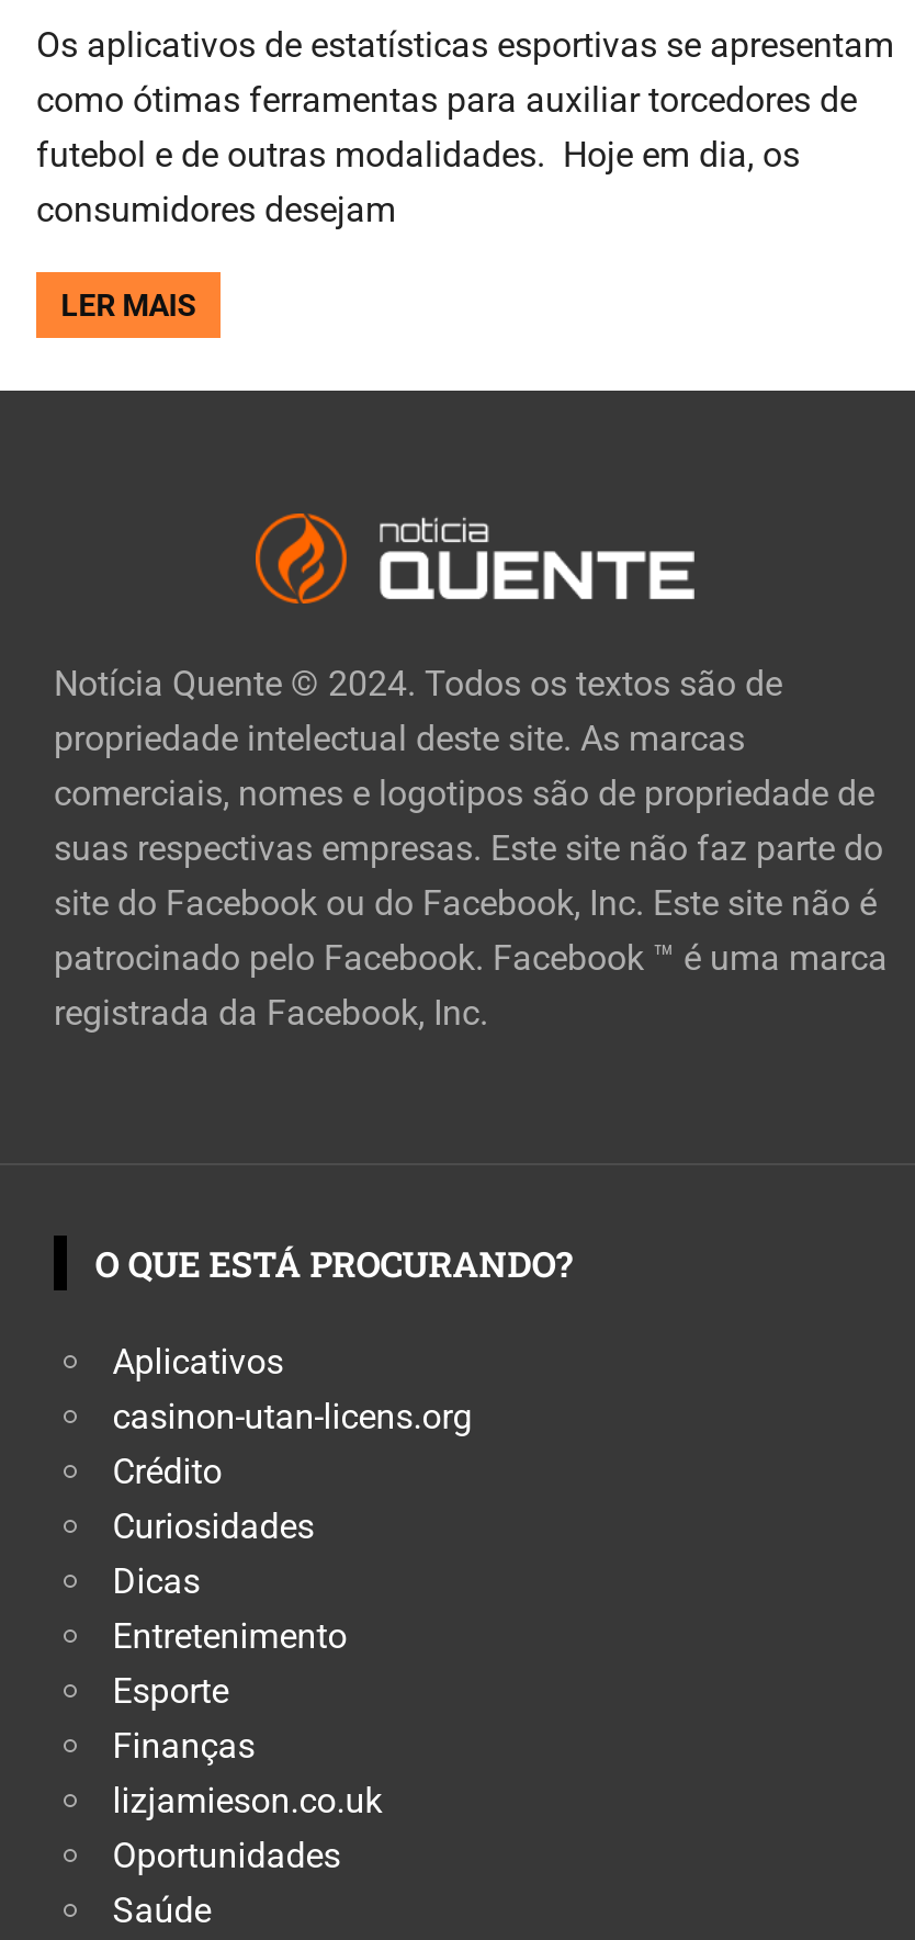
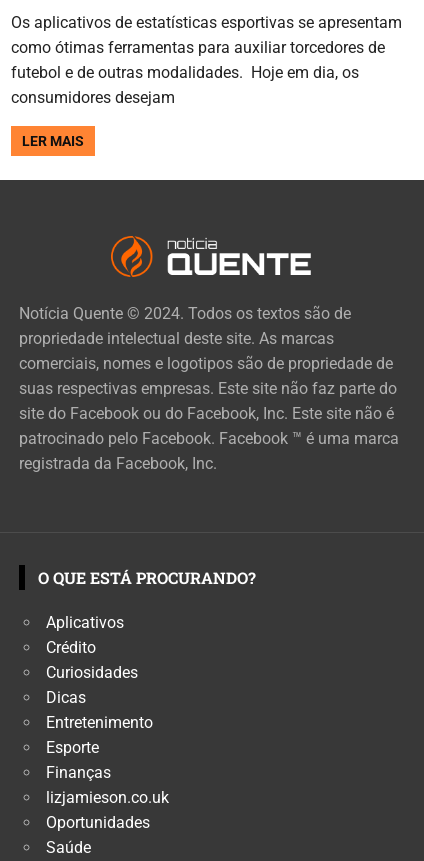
[113,1396,472,1438] casinon-utan-licens.org -> none

